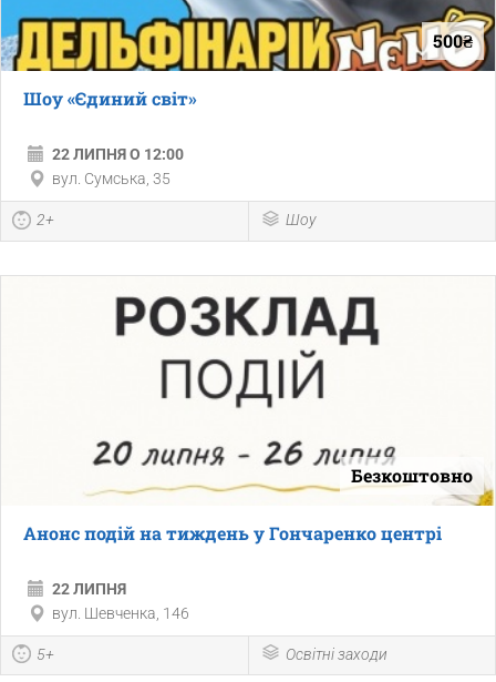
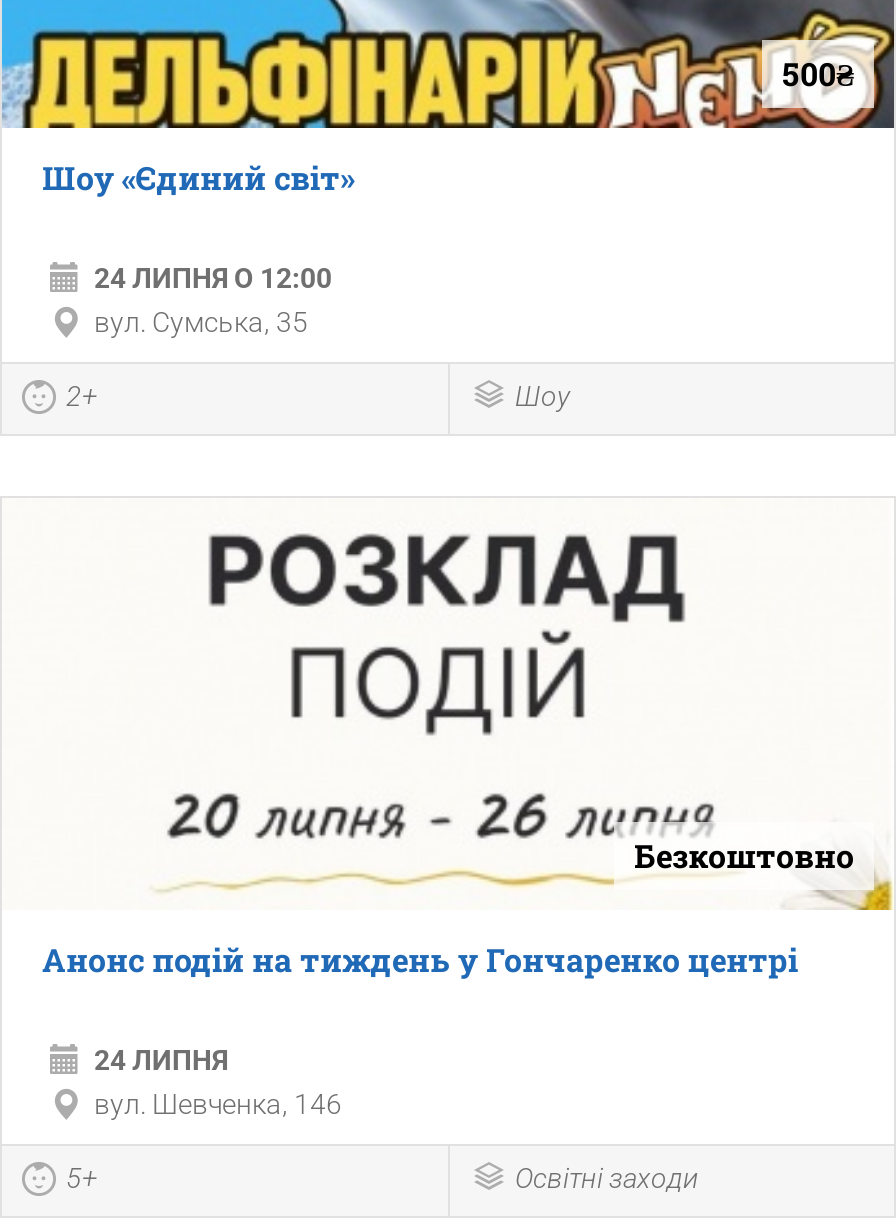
[52,146,184,164] 22 ЛИПНЯ О 12:00 -> [94,263,332,295] 24 ЛИПНЯ О 12:00
[52,580,126,597] 22 ЛИПНЯ -> [94,1045,228,1077] 24 ЛИПНЯ

